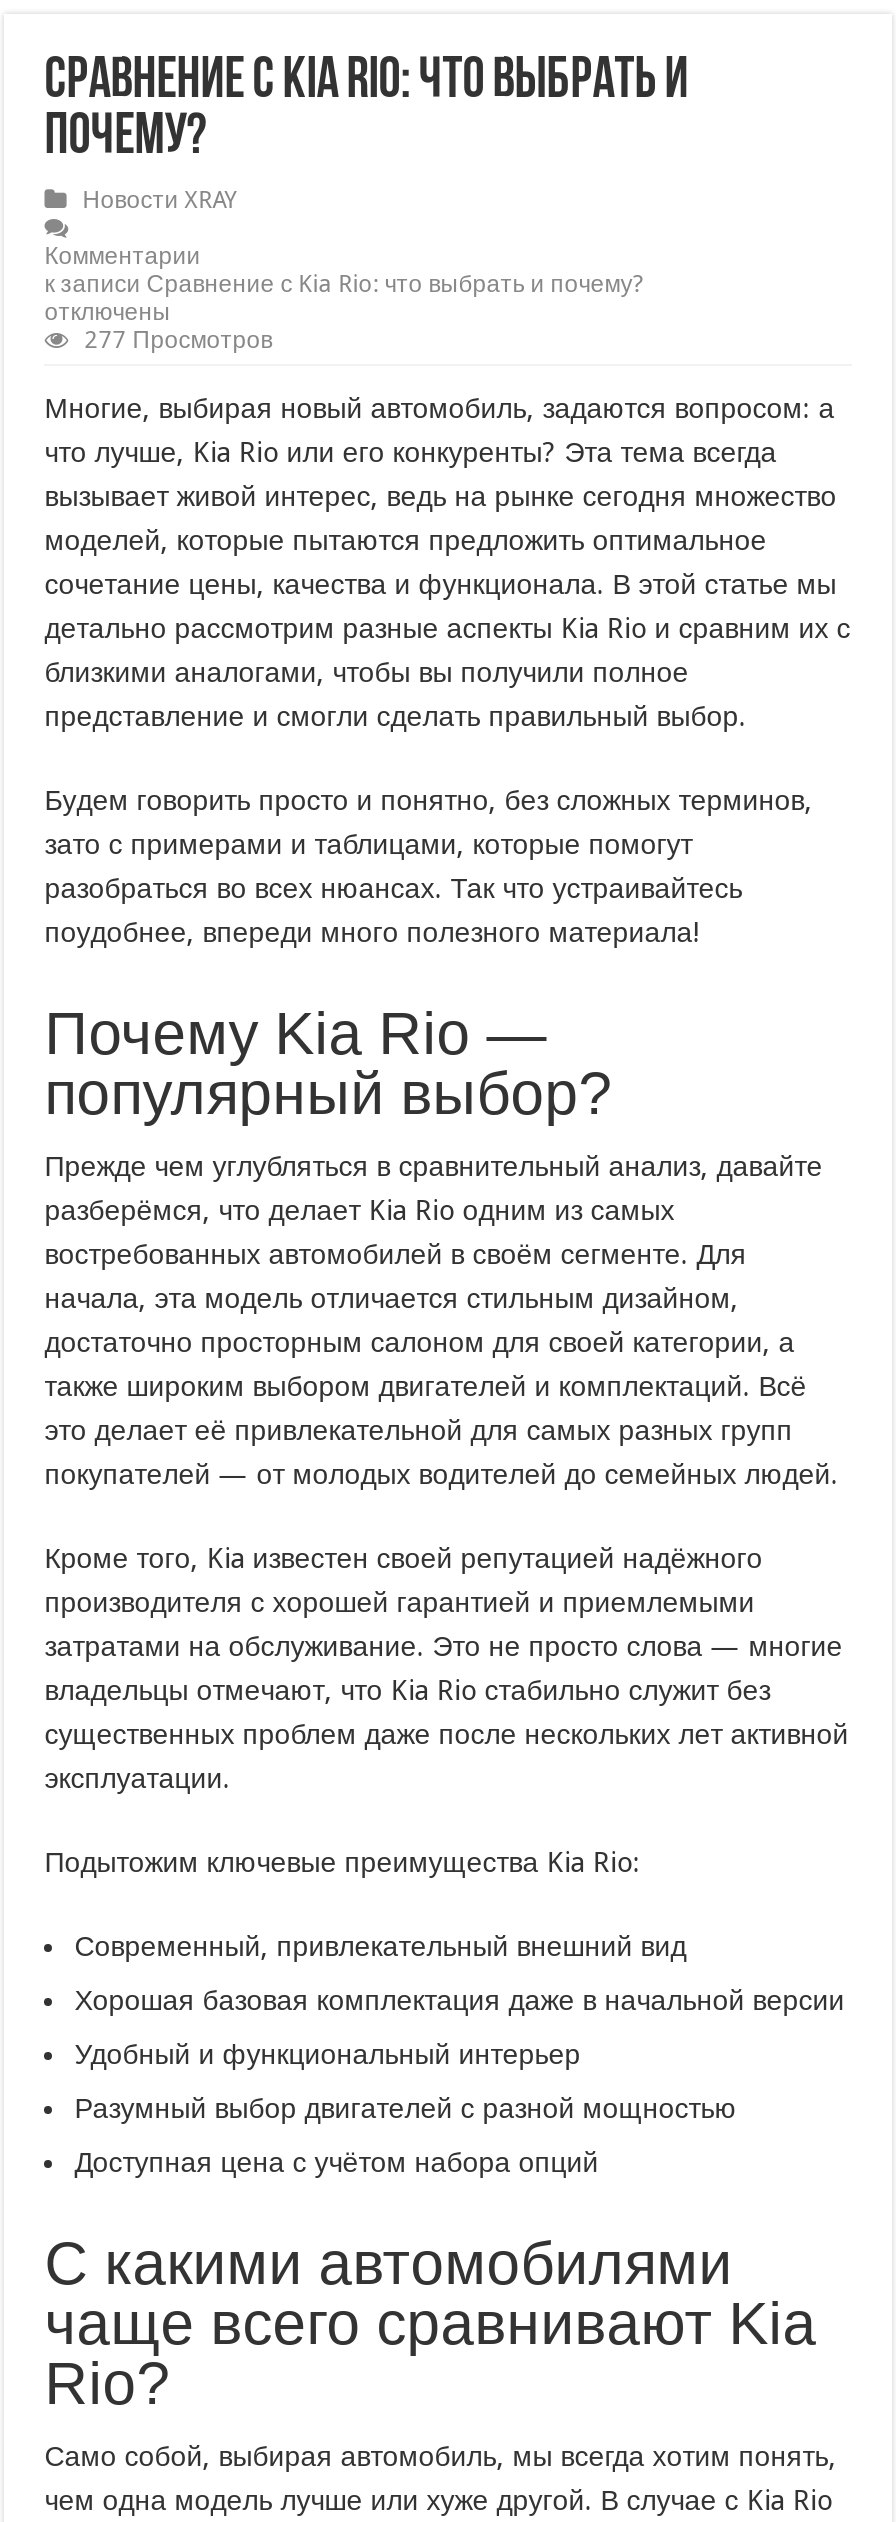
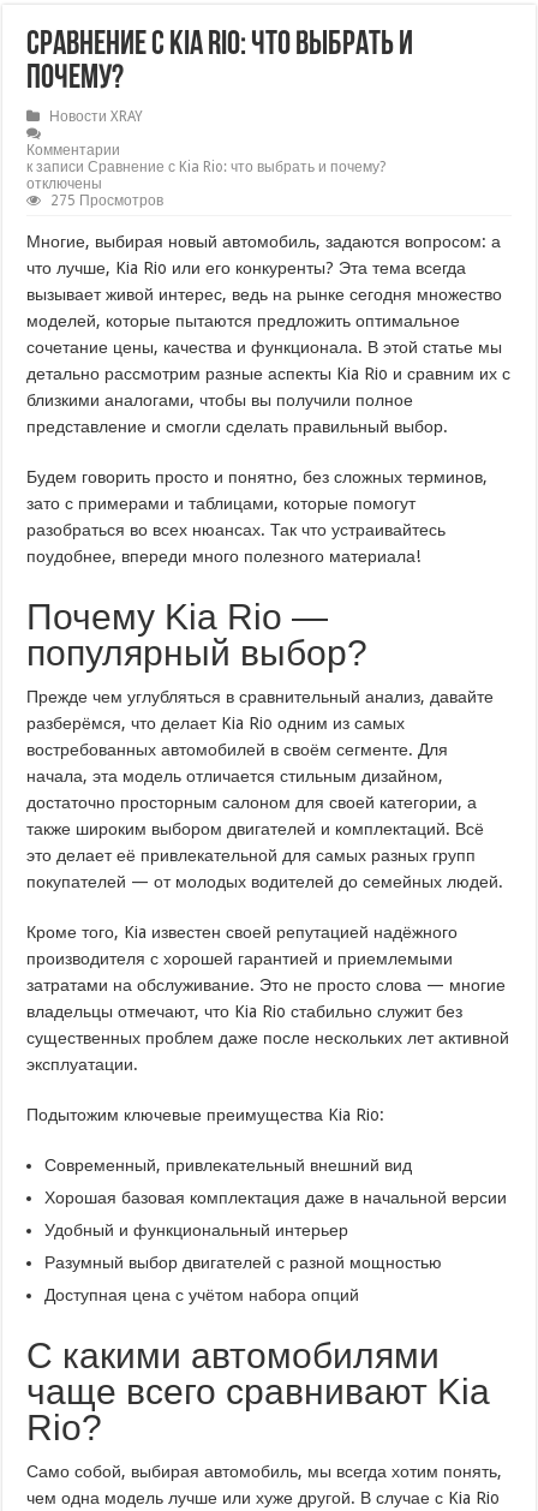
[84,325,272,353] 277 Просмотров -> [51,192,164,209] 275 Просмотров

